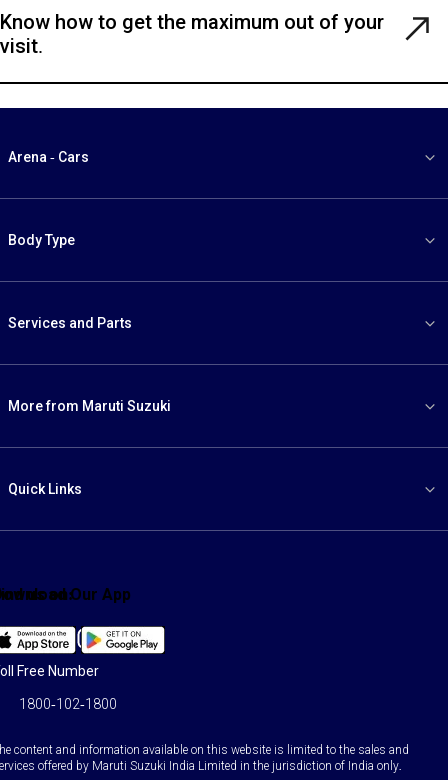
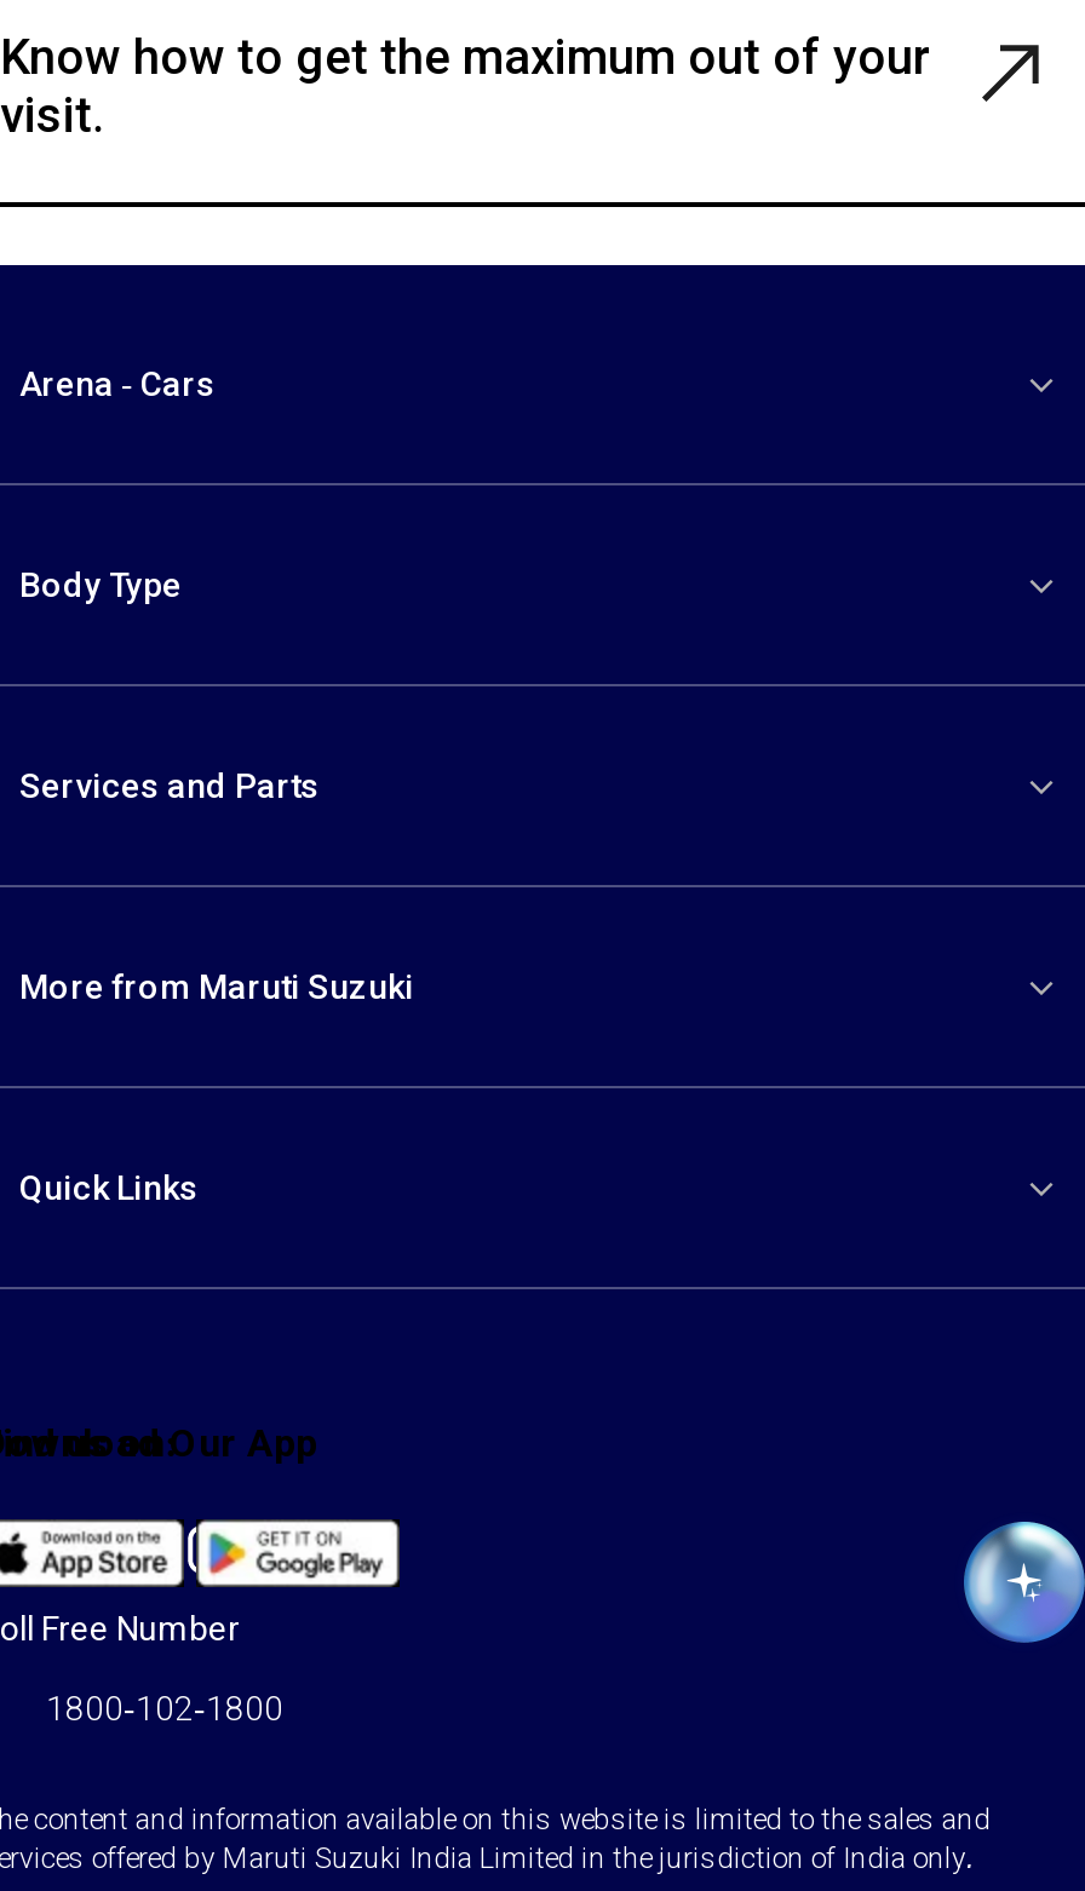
none -> [961,1519,1078,1645] [image]

